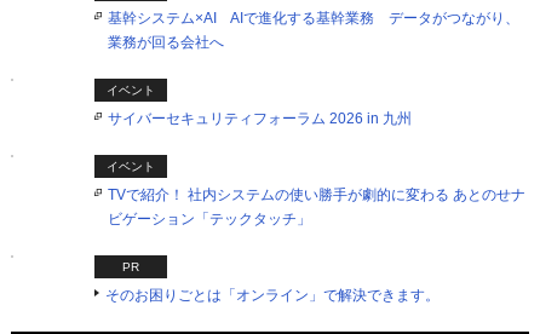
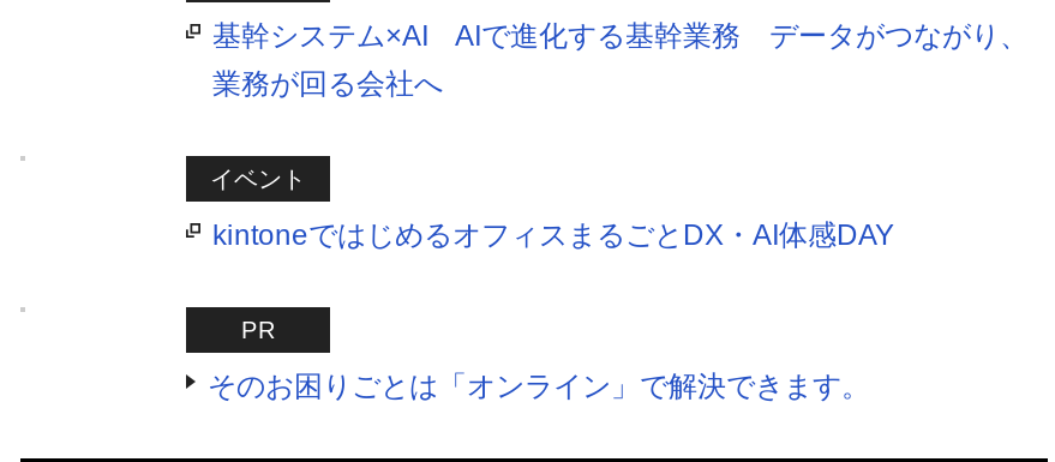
[107,110,525,228] サイバーセキュリティフォーラム 2026 in 九州 | イベント | TVで紹介！ 社内システムの使い勝手が劇的に変わる あとのせナ | ビゲーション「テックタッチ」 -> [212,218,894,252] kintoneではじめるオフィスまるごとDX・AI体感DAY

